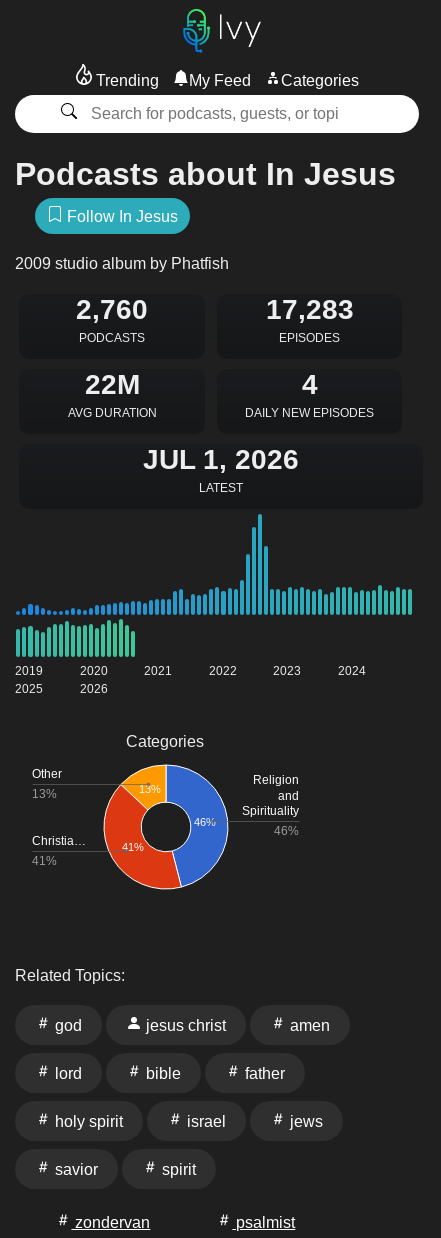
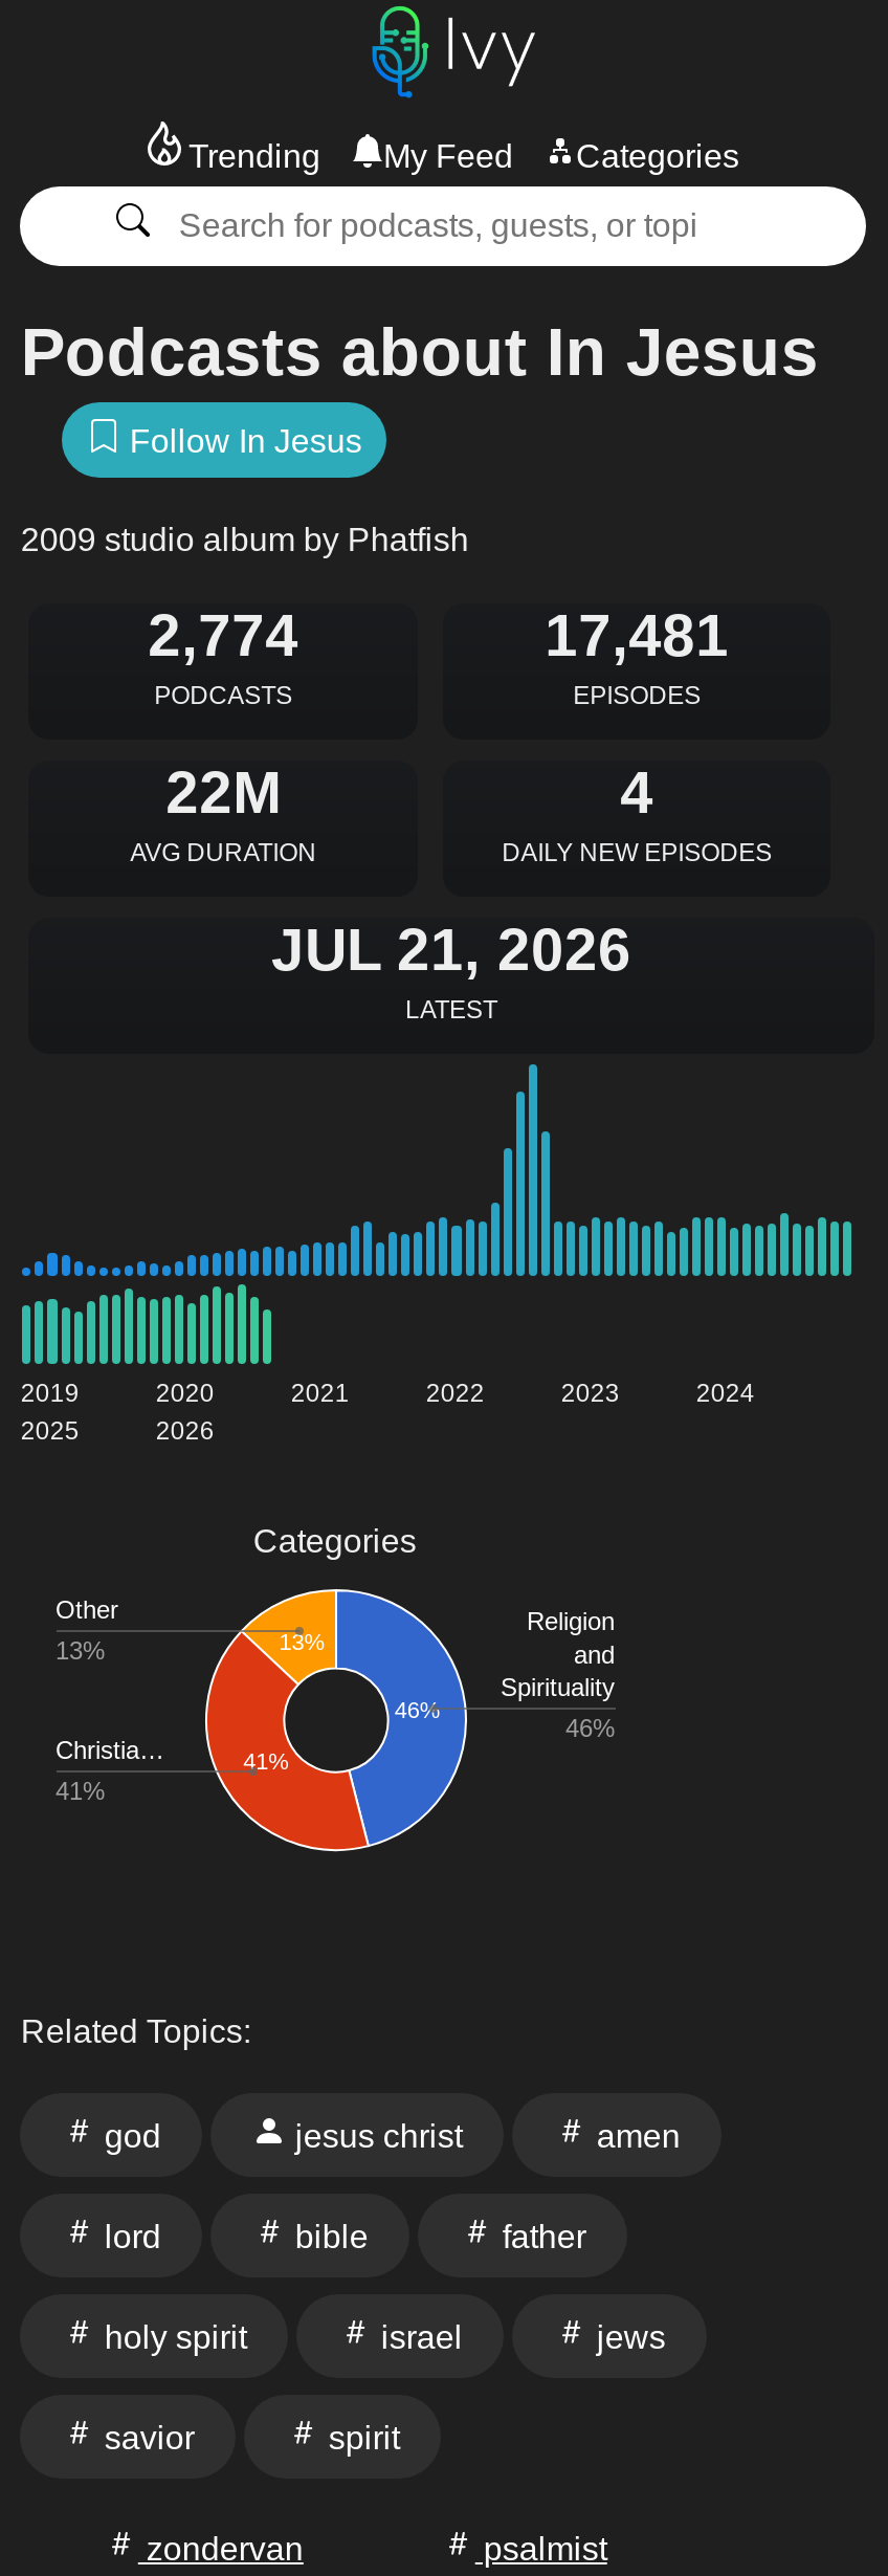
[76,294,148,325] 2,760 -> [148,603,299,668] 2,774
[266,294,354,325] 17,283 -> [545,603,729,668] 17,481
[143,444,299,475] JUL 1, 2026 -> [271,918,631,983] JUL 21, 2026

